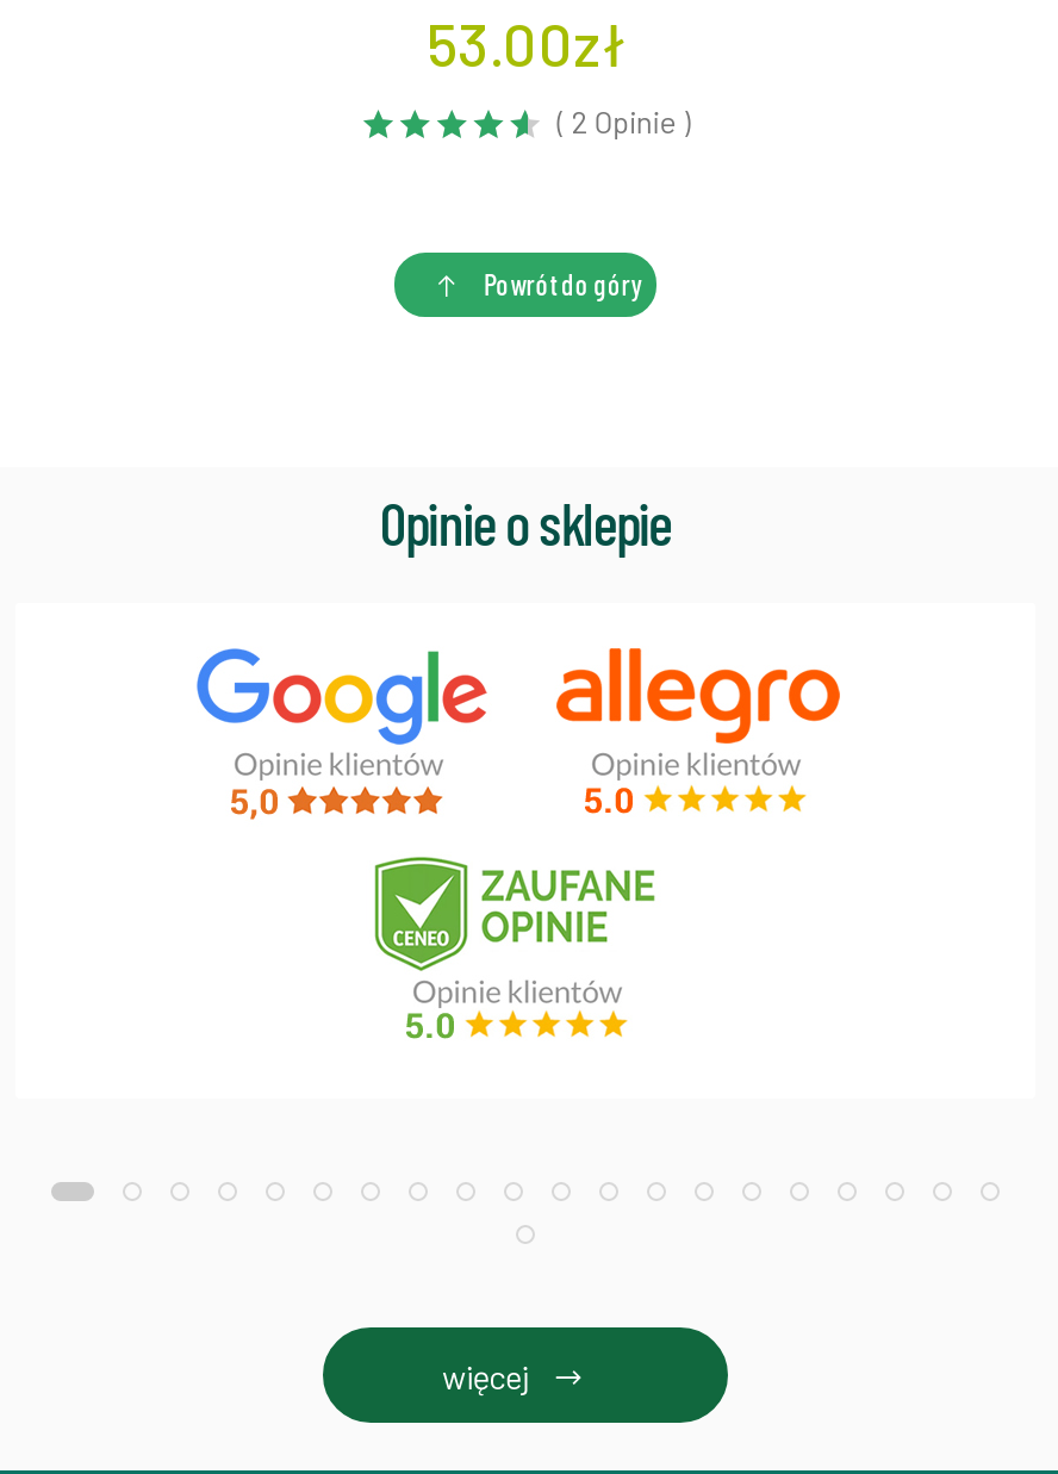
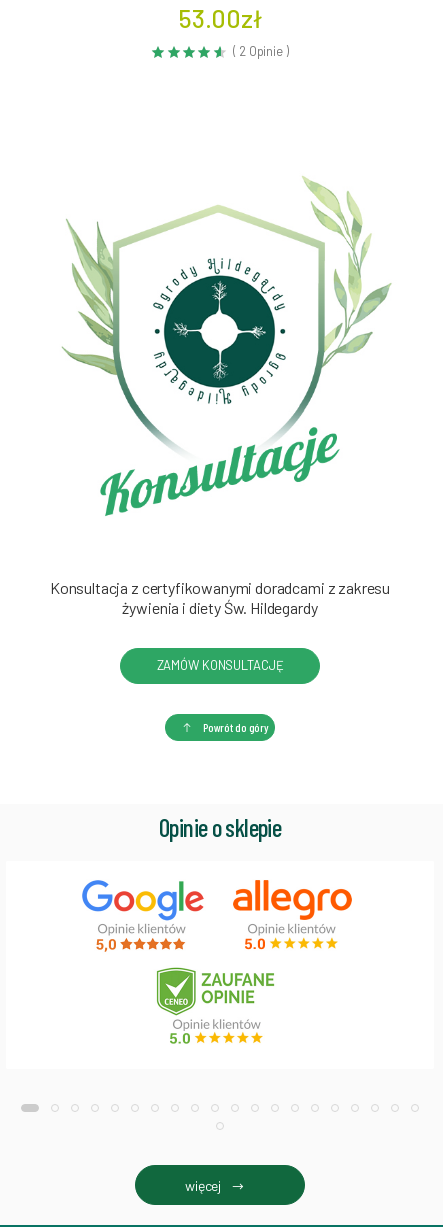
none -> [50,578,390,673] Konsultacja z certyfikowanymi doradcami z zakresu | żywienia i diety Św. Hildegardy | ZAMÓW KONSULTACJĘ
none -> [62,176,392,517] [image]

